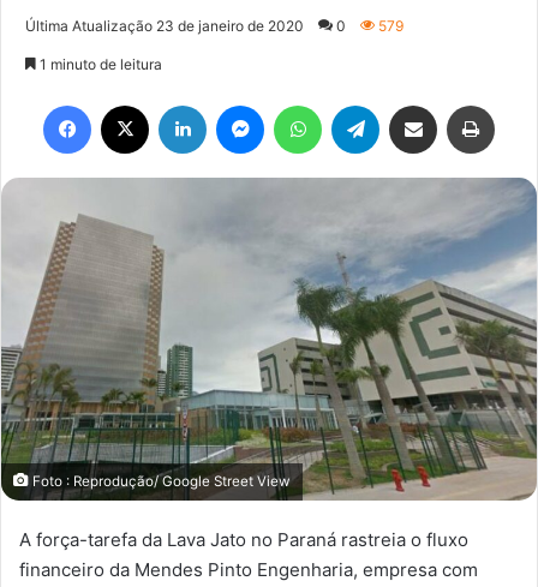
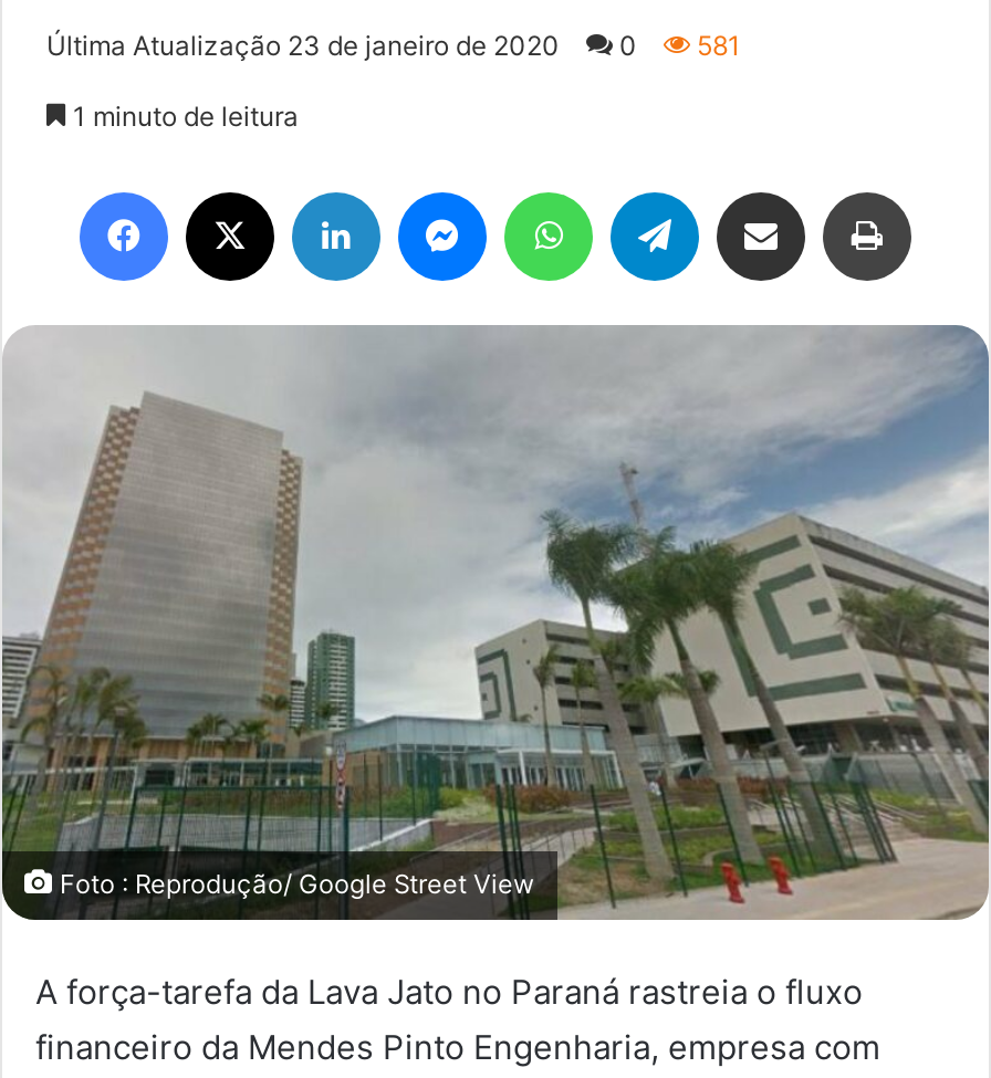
[25,17,403,35] Última Atualização 23 de janeiro de 2020 0 579 -> [46,30,741,63] Última Atualização 23 de janeiro de 2020 0 581

